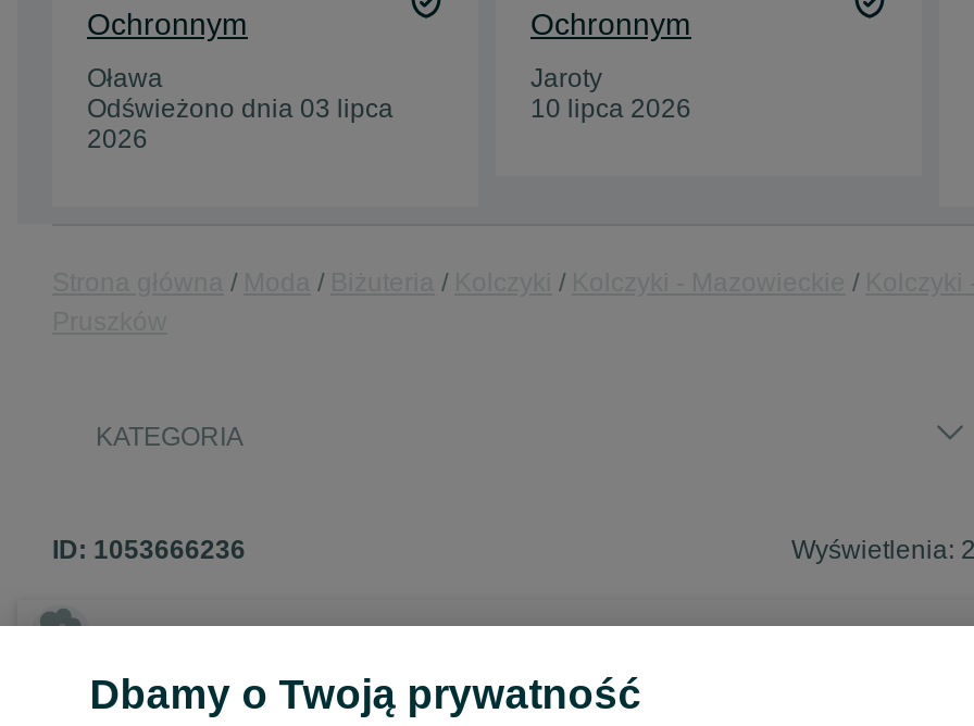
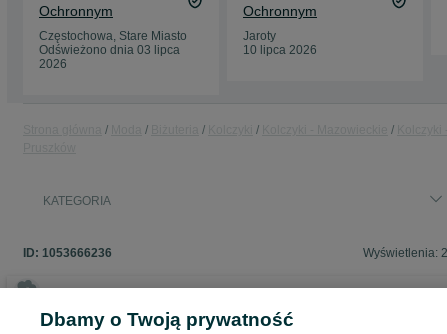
[87,63,163,93] Oława -> [39,29,187,43] Częstochowa, Stare Miasto

